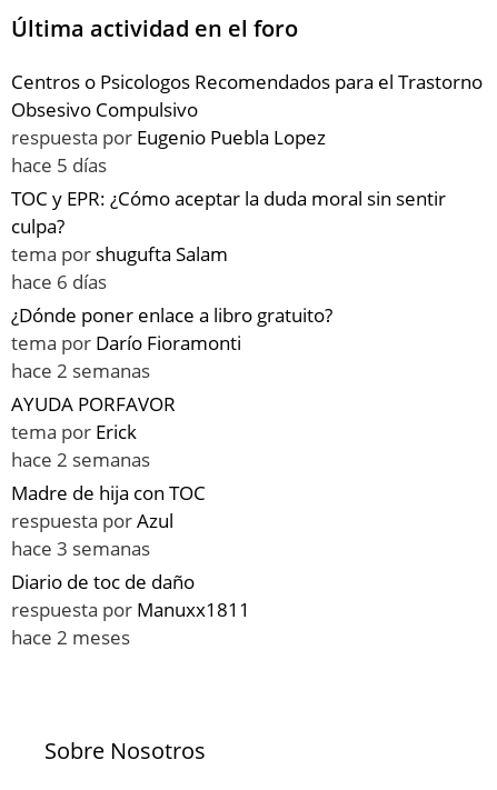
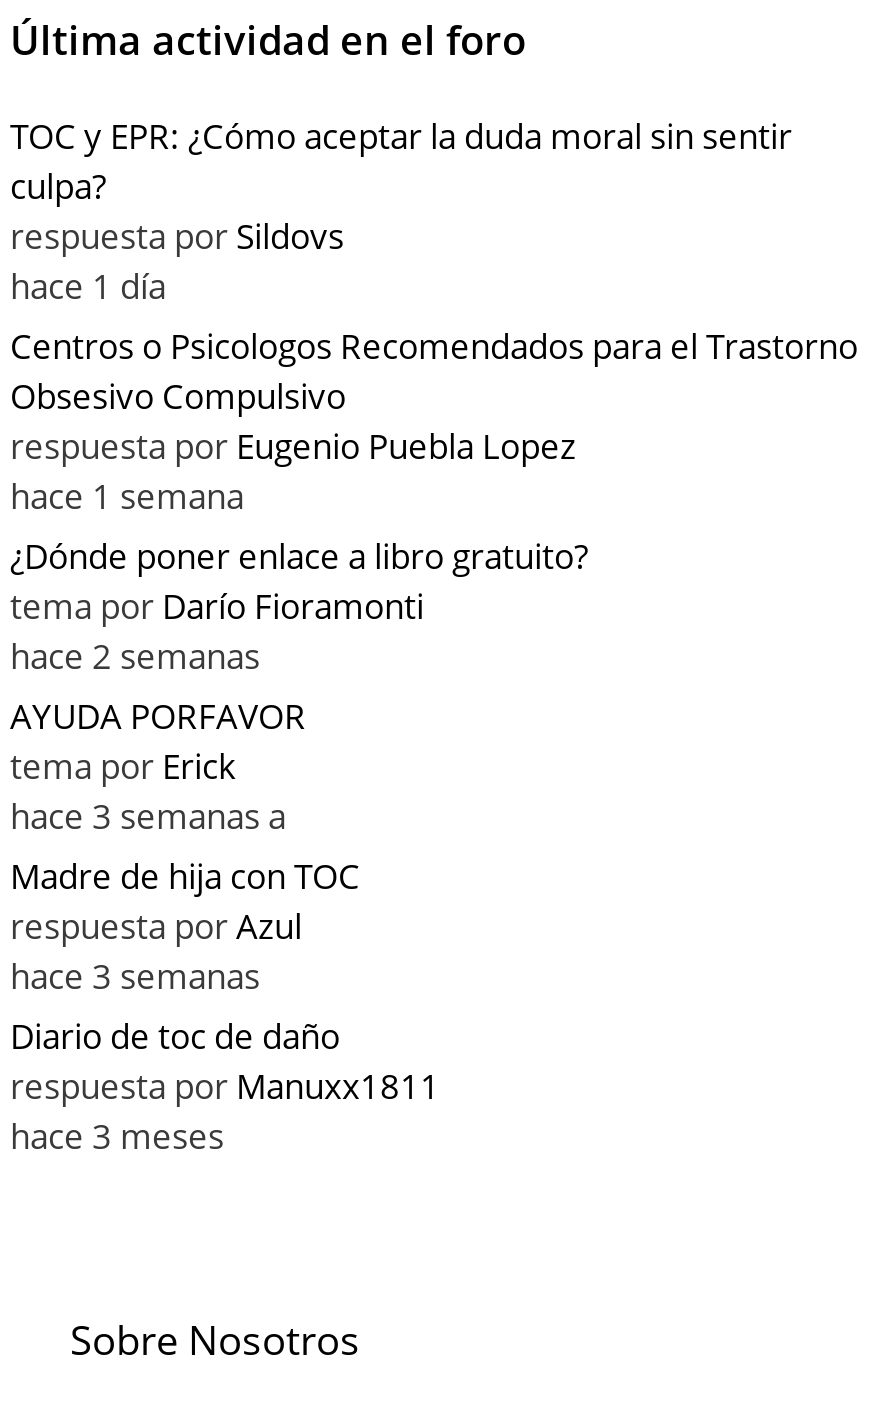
none -> [10,214,344,310] respuesta por Sildovs | hace 1 día
moved [11,69,483,151] -> [10,324,858,470]: Centros o Psicologos Recomendados para el Trastorno | Obsesivo Compulsivo | respuesta por Eugenio Puebla Lopez
[11,153,228,295] hace 5 días | tema por shugufta Salam | hace 6 días -> [10,474,244,520] hace 1 semana
moved [11,186,446,239] -> [10,114,792,210]: TOC y EPR: ¿Cómo aceptar la duda moral sin sentir | culpa?
[11,447,150,473] hace 2 semanas -> [10,794,286,840] hace 3 semanas a
[11,625,130,651] hace 2 meses -> [10,1114,224,1160] hace 3 meses

